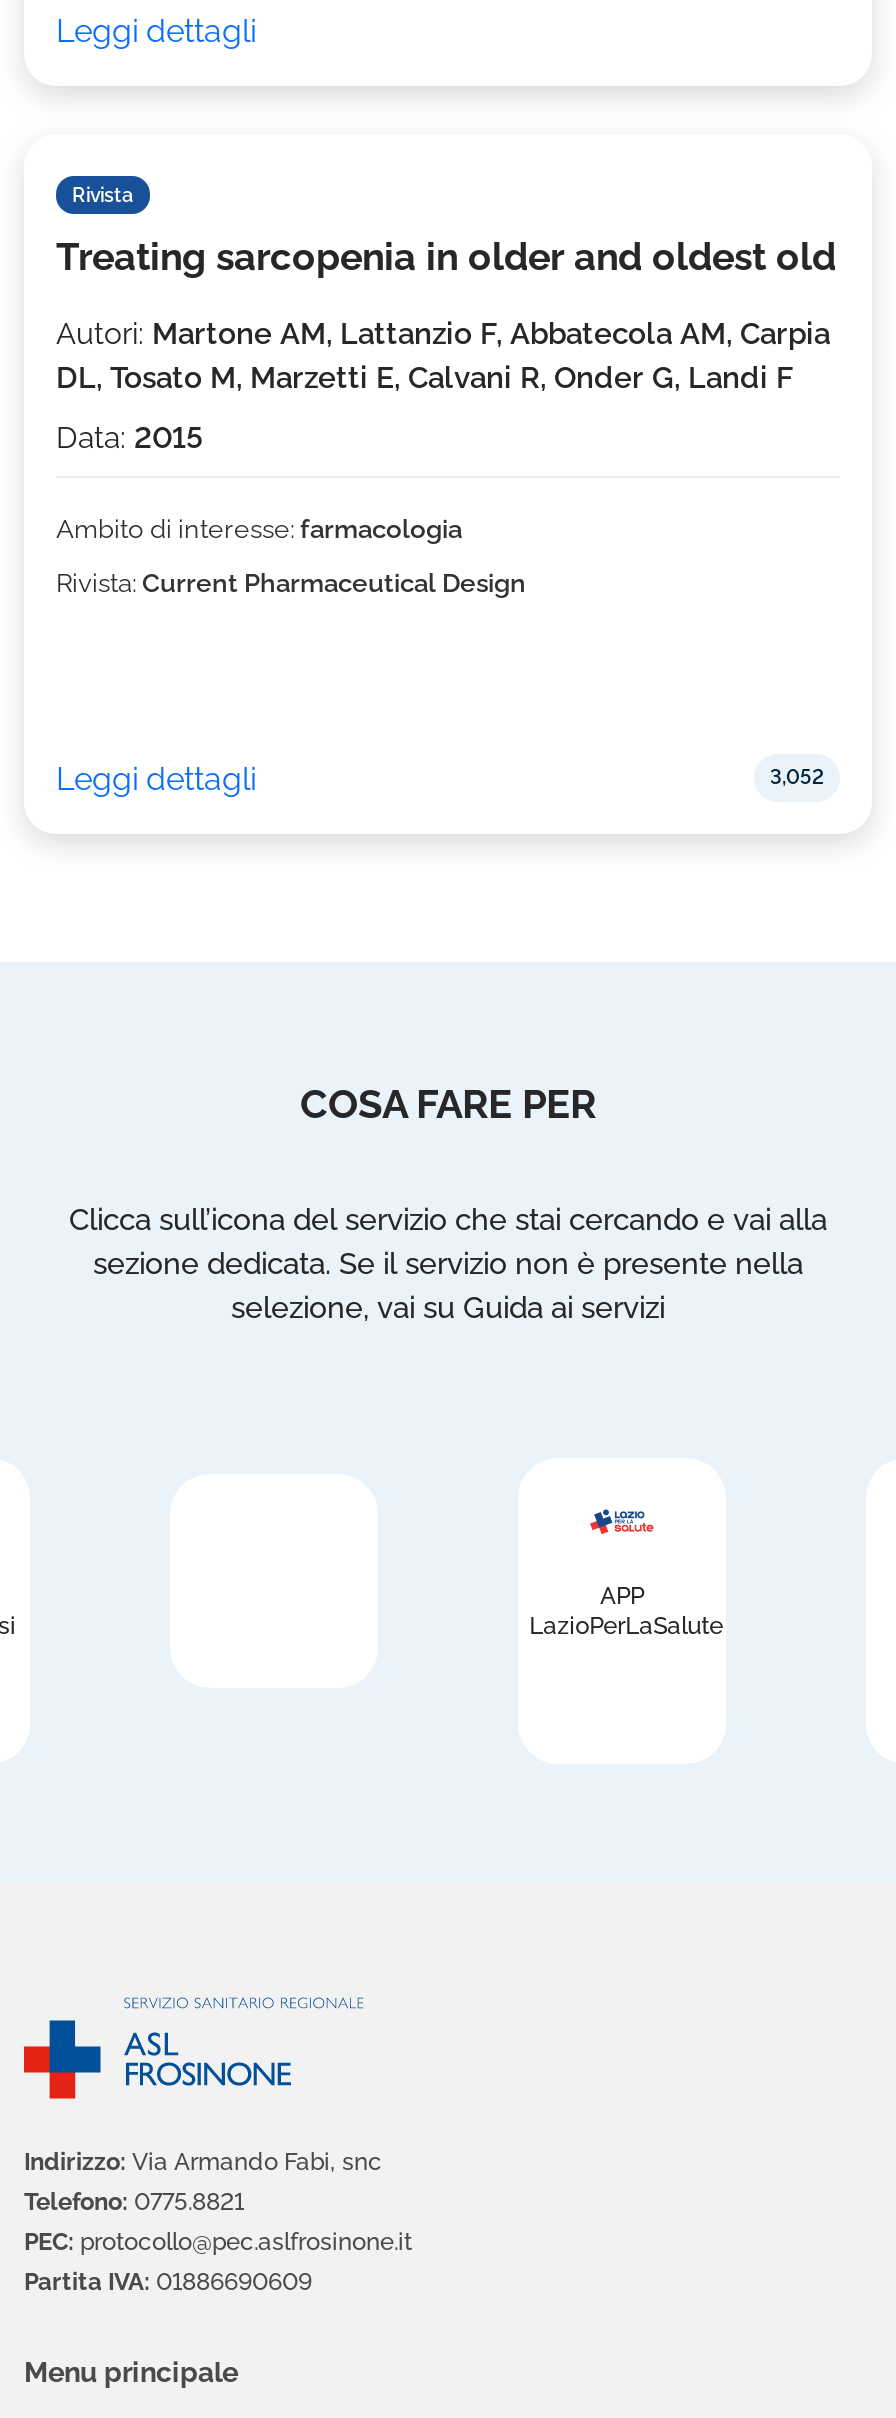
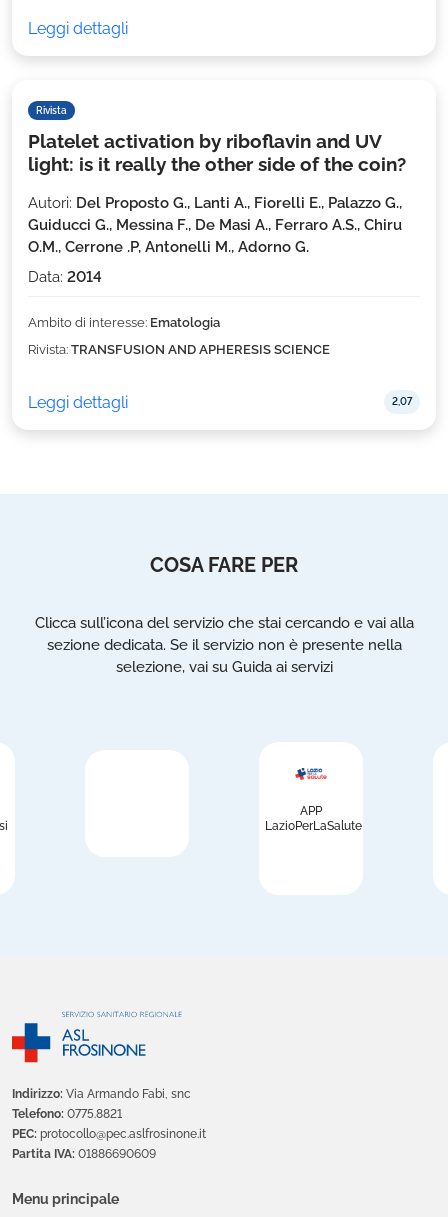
[56,234,836,278] Treating sarcopenia in older and oldest old -> [28,130,406,175] Platelet activation by riboflavin and UV | light: is it really the other side of the coin?
[56,316,830,396] Autori: Martone AM, Lattanzio F, Abbatecola AM, Carpia | DL, Tosato M, Marzetti E, Calvani R, Onder G, Landi F -> [28,194,402,256] Autori: Del Proposto G., Lanti A., Fiorelli E., Palazzo G., | Guiducci G., Messina F., De Masi A., Ferraro A.S., Chiru | O.M., Cerrone .P, Antonelli M., Adorno G.
[56,420,202,456] Data: 2015 -> [28,268,102,286] Data: 2014
[56,514,462,544] Ambito di interesse: farmacologia -> [28,315,220,330] Ambito di interesse: Ematologia
[56,568,526,598] Rivista: Current Pharmaceutical Design -> [28,342,330,357] Rivista: TRANSFUSION AND APHERESIS SCIENCE
[770,766,824,788] 3,052 -> [392,396,412,407] 2,07

